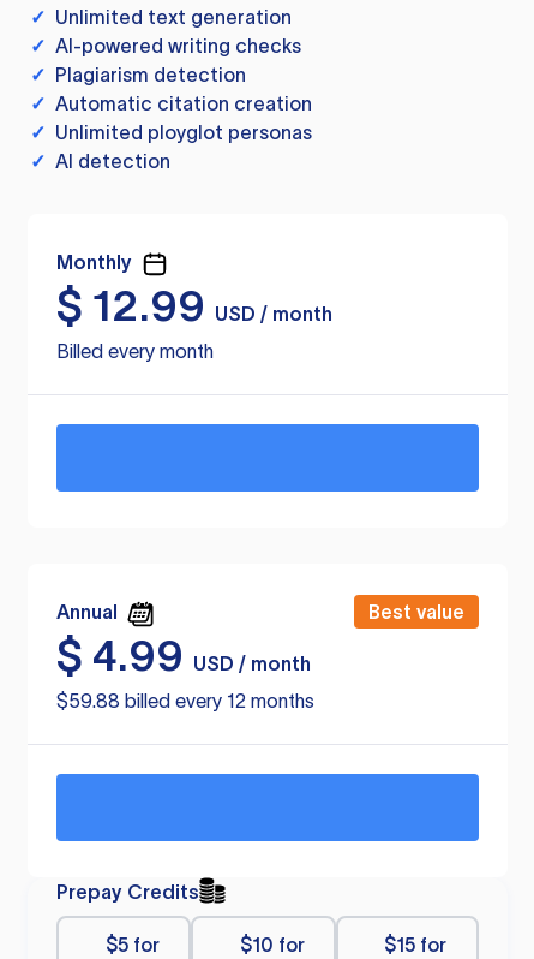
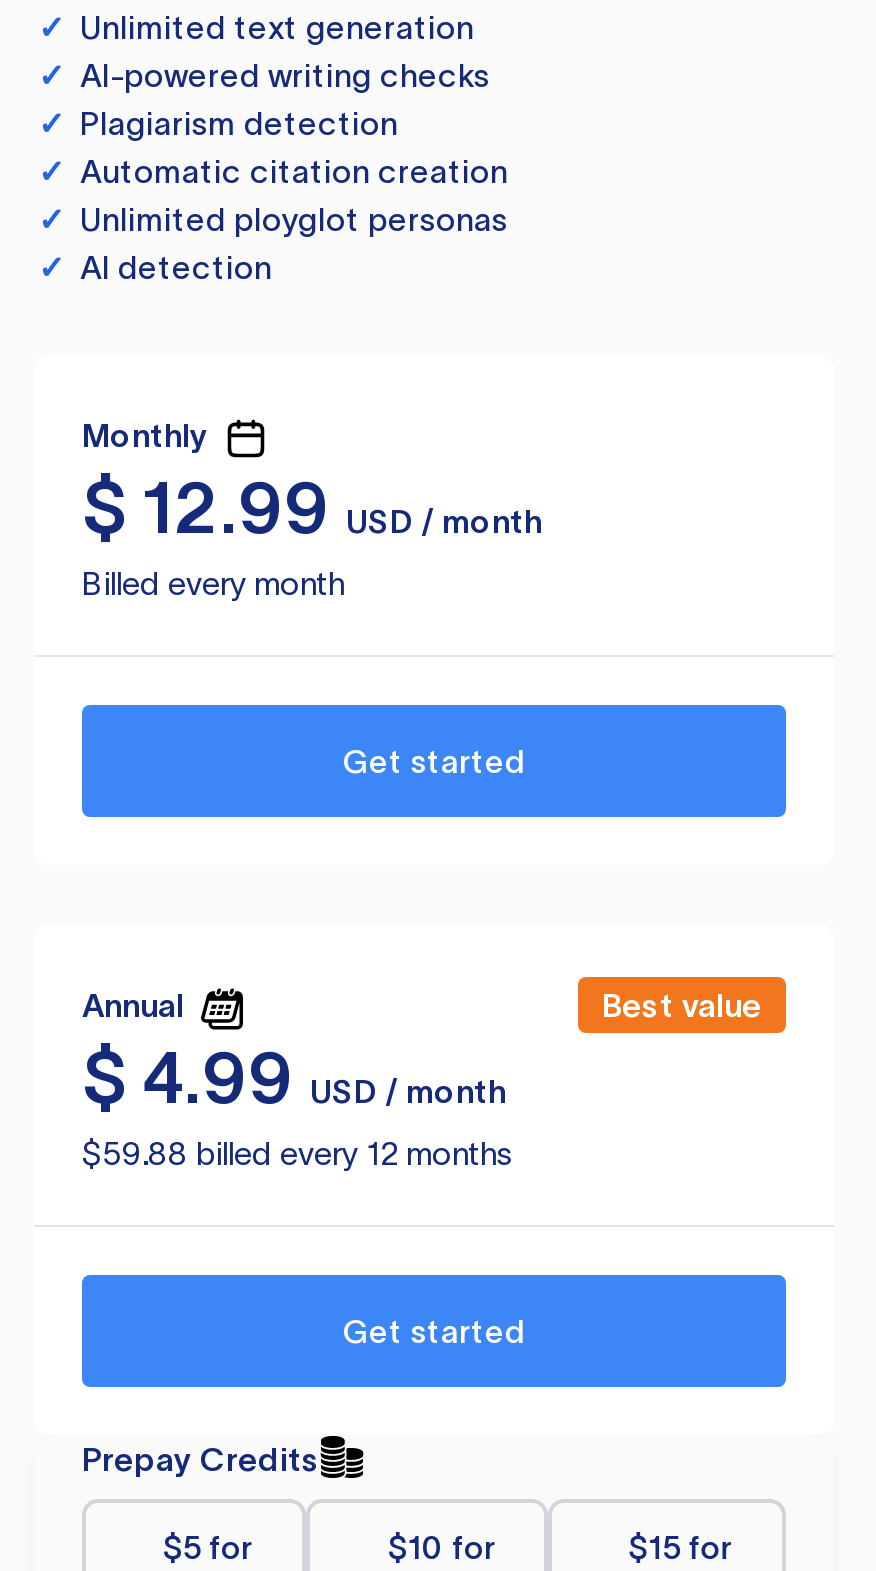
none -> [343,743,525,779] Get started
none -> [343,1313,525,1349] Get started

